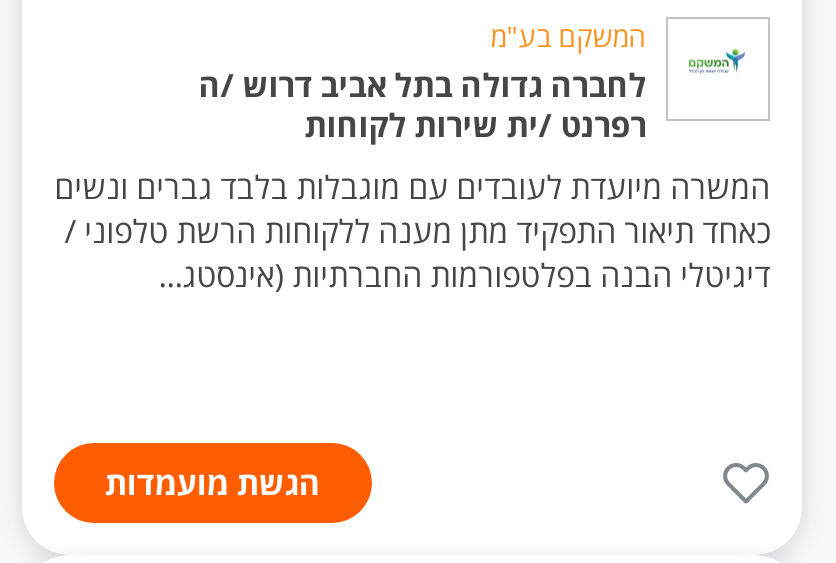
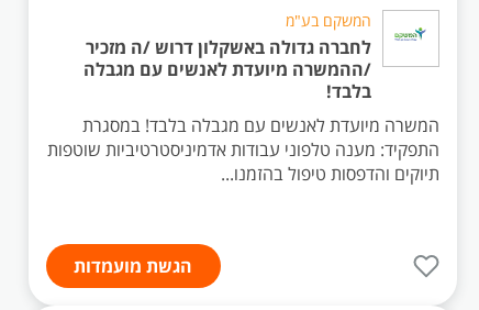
[54,63,770,297] לחברה גדולה בתל אביב דרוש /ה | רפרנט /ית שירות לקוחות | המשרה מיועדת לעובדים עם מוגבלות בלבד גברים ונשים | כאחד תיאור התפקיד מתן מענה ללקוחות הרשת טלפוני / | דיגיטלי הבנה בפלטפורמות החברתיות (אינסטג... -> [47,35,440,186] לחברה גדולה באשקלון דרוש /ה מזכיר | /ההמשרה מיועדת לאנשים עם מגבלה | בלבד! | המשרה מיועדת לאנשים עם מגבלה בלבד! במסגרת | התפקיד: מענה טלפוני עבודות אדמיניסטרטיביות שוטפות | תיוקים והדפסות טיפול בהזמנו...

